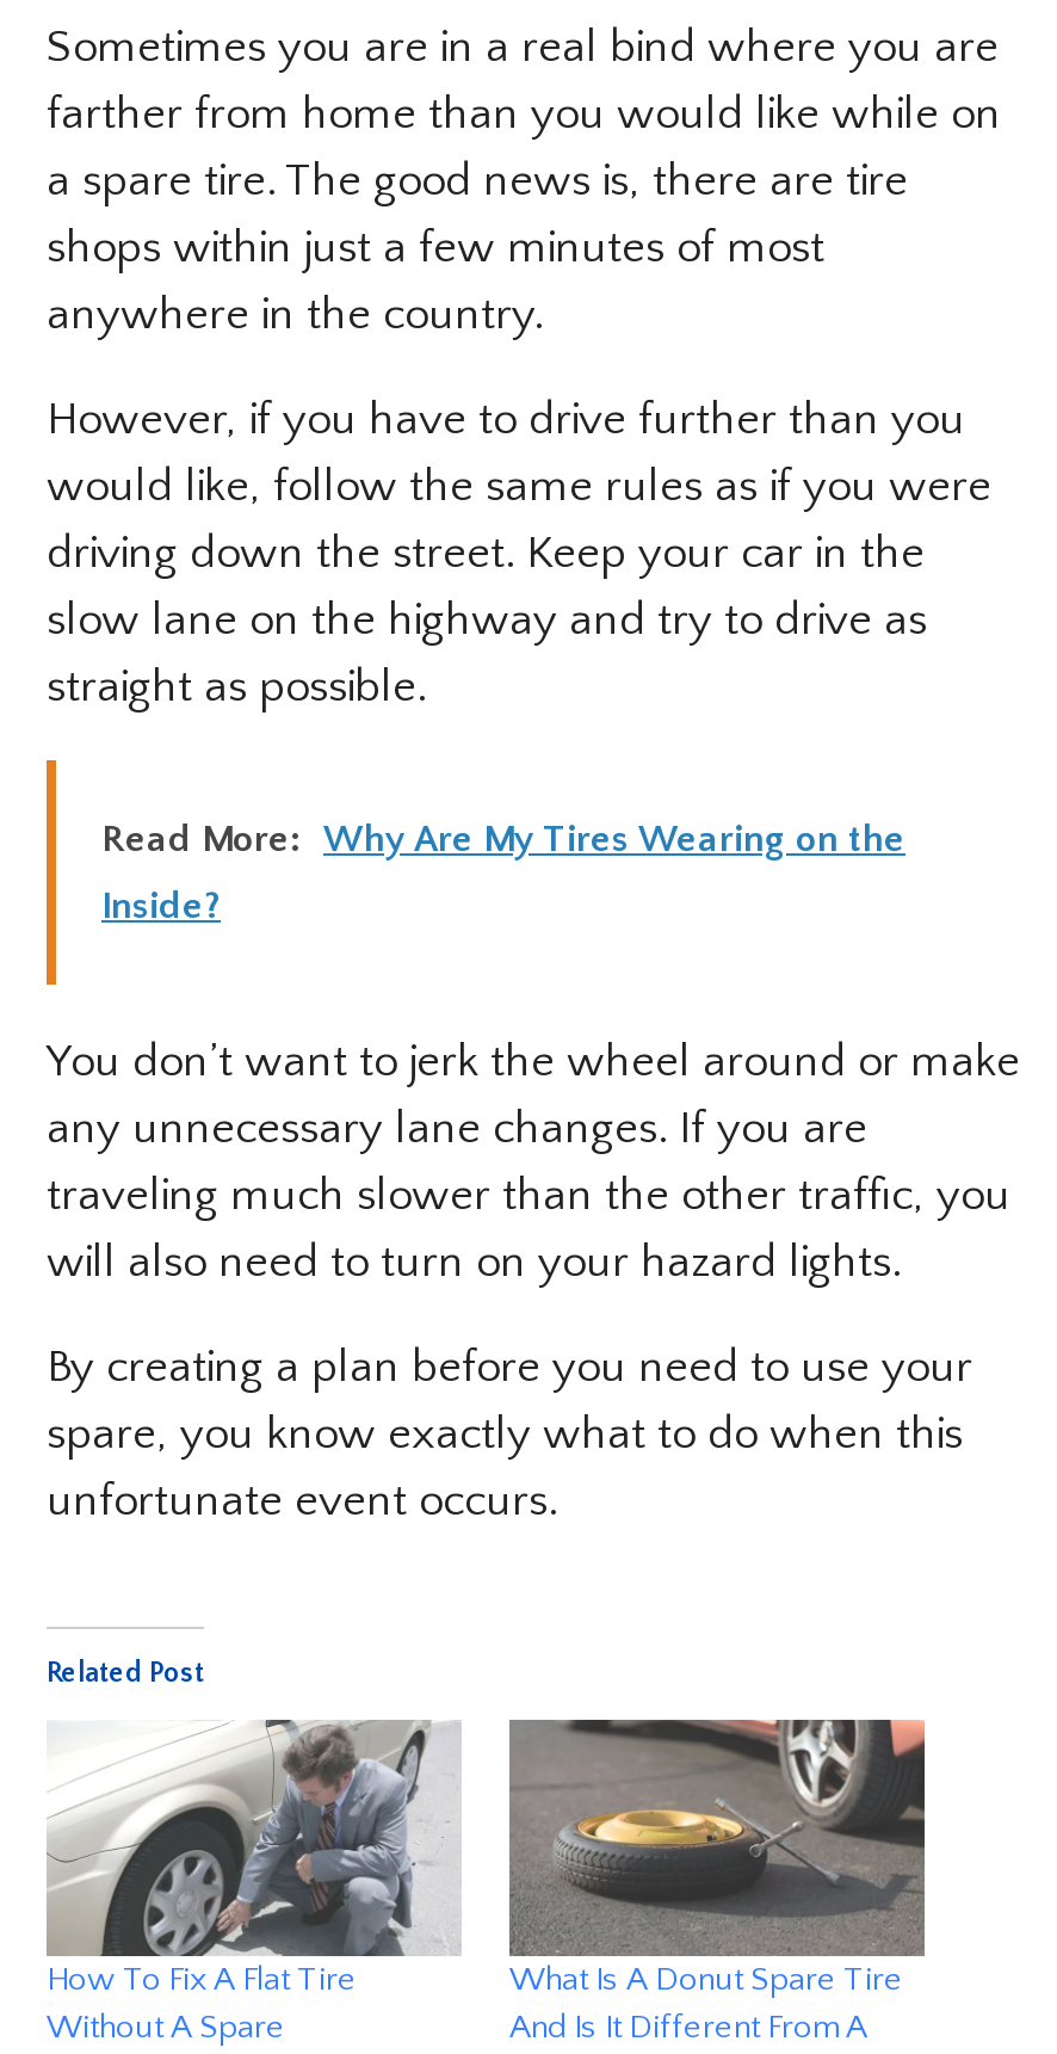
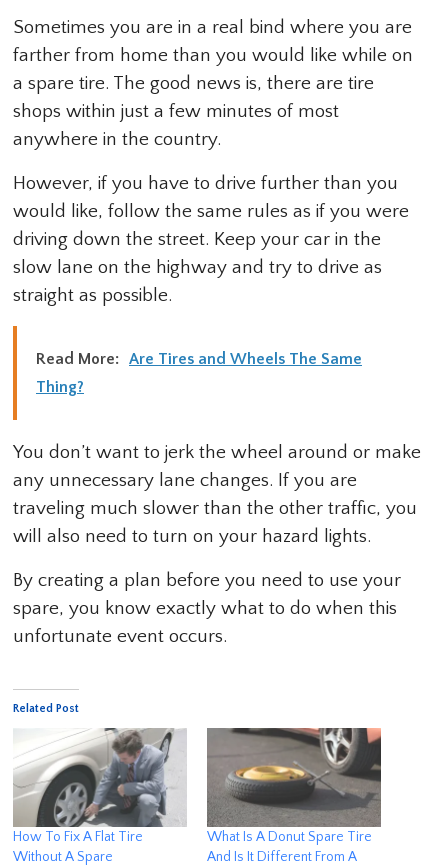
[101,818,905,861] Read More: Why Are My Tires Wearing on the -> [36,350,362,368] Read More: Are Tires and Wheels The Same
[101,884,221,927] Inside? -> [36,378,84,396] Thing?

